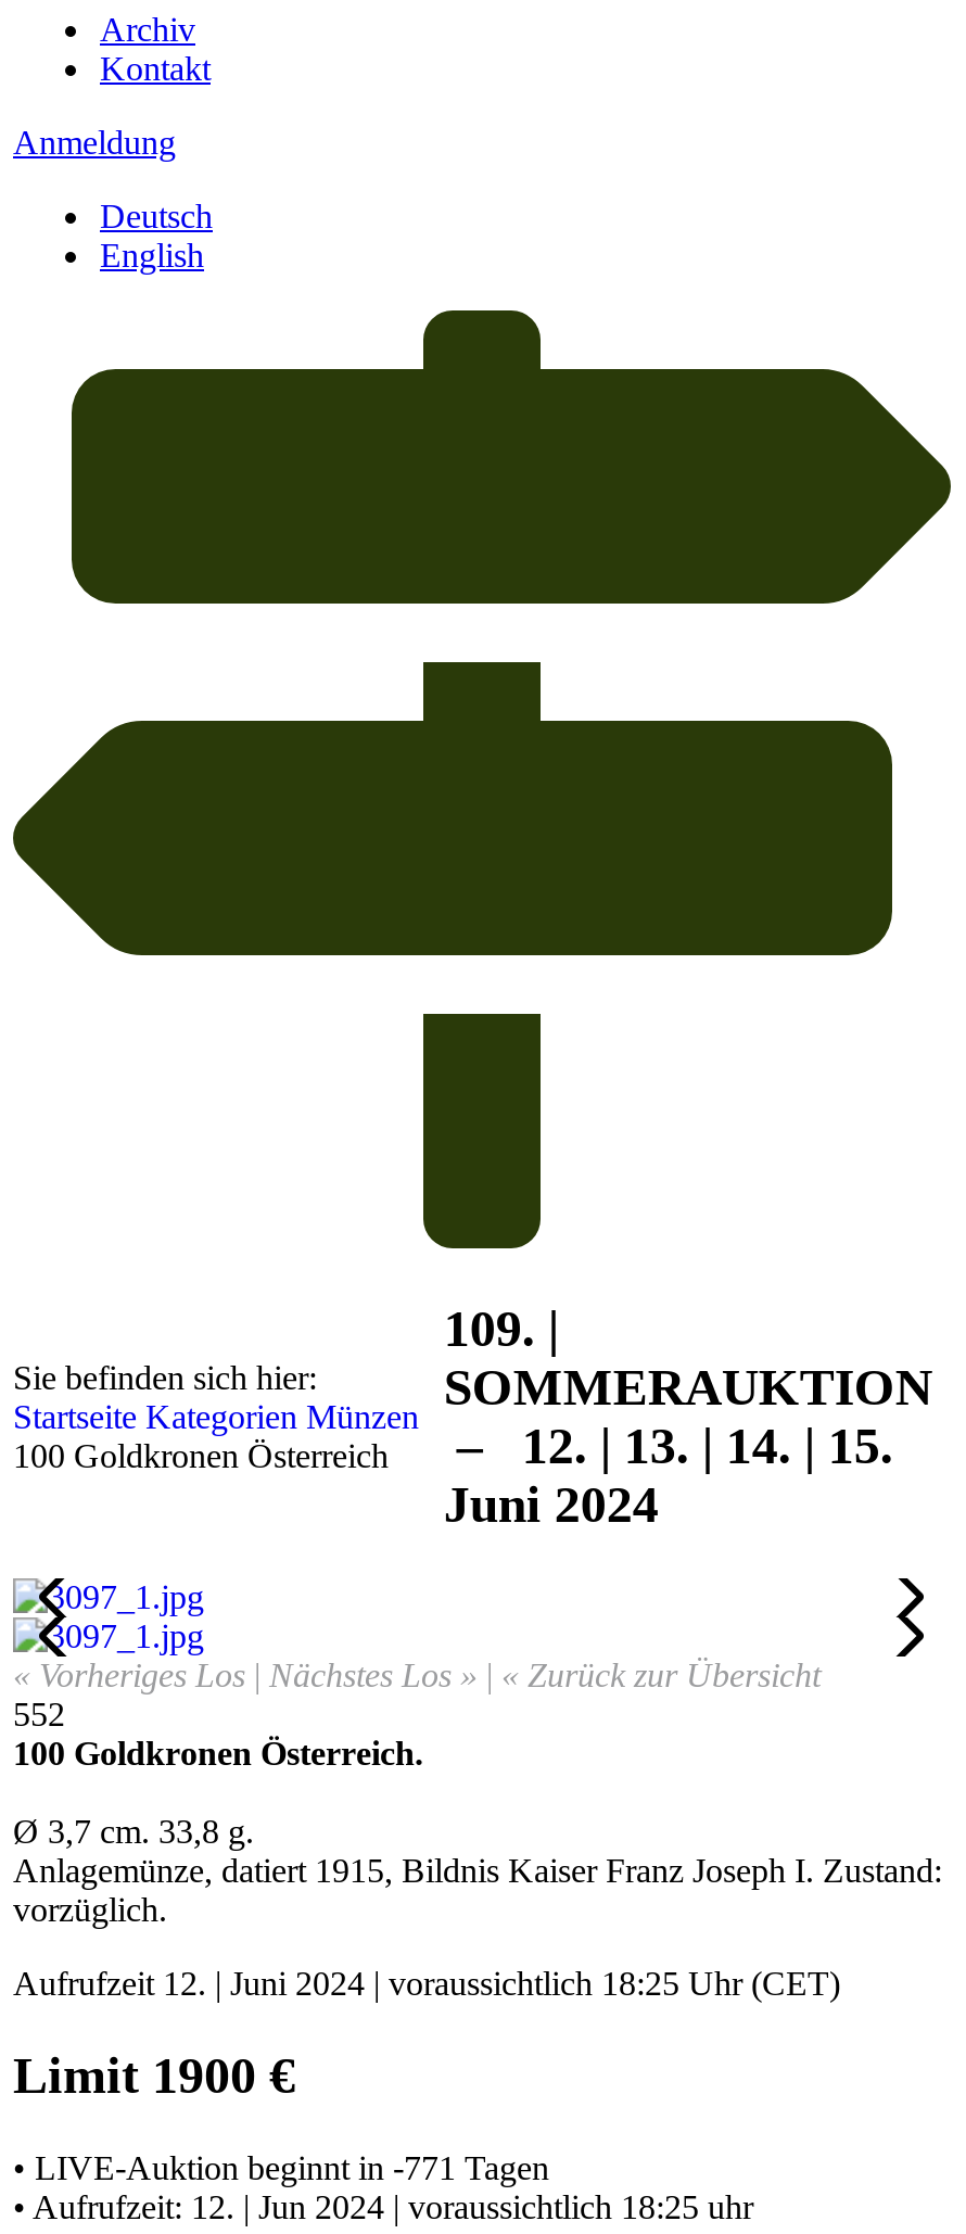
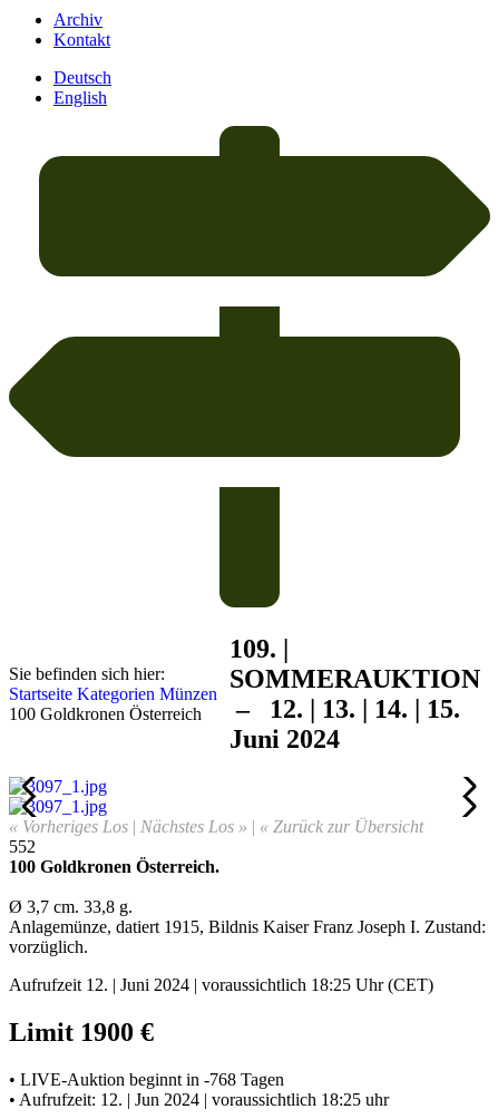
[13,124,176,161] Anmeldung -> none
[13,2148,549,2185] • LIVE-Auktion beginnt in -771 Tagen -> [9,1070,284,1088] • LIVE-Auktion beginnt in -768 Tagen

